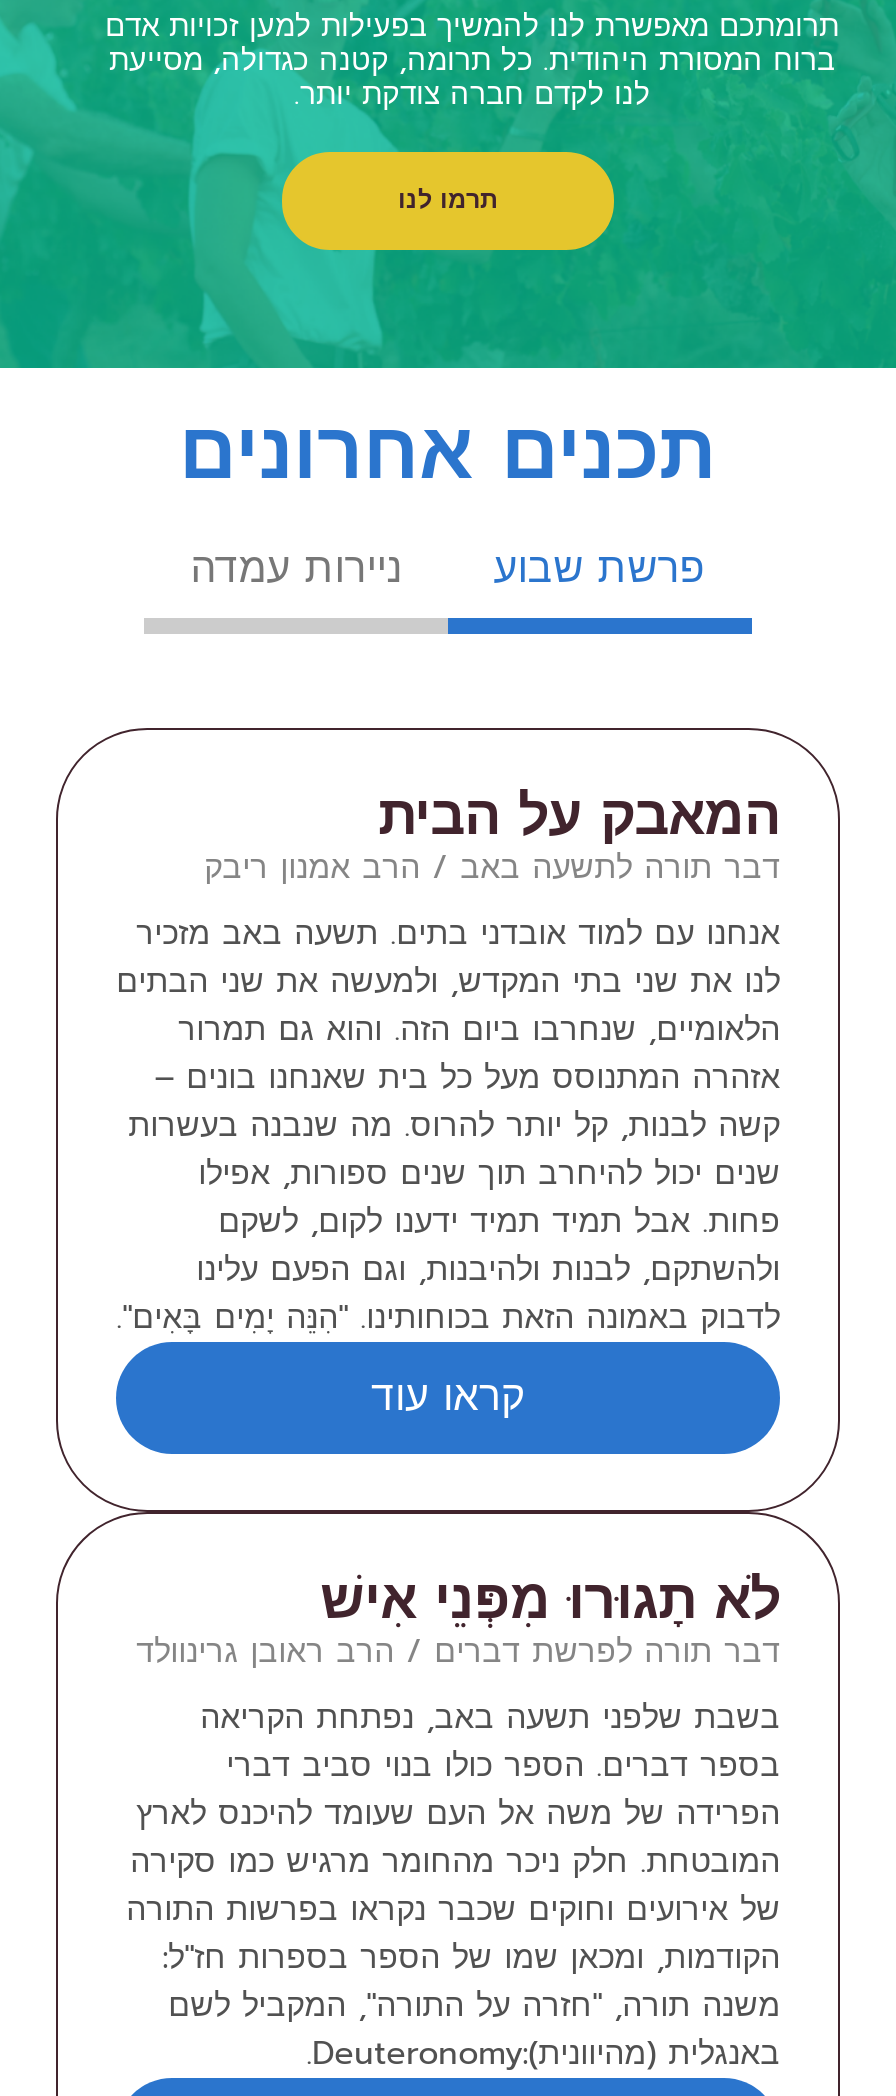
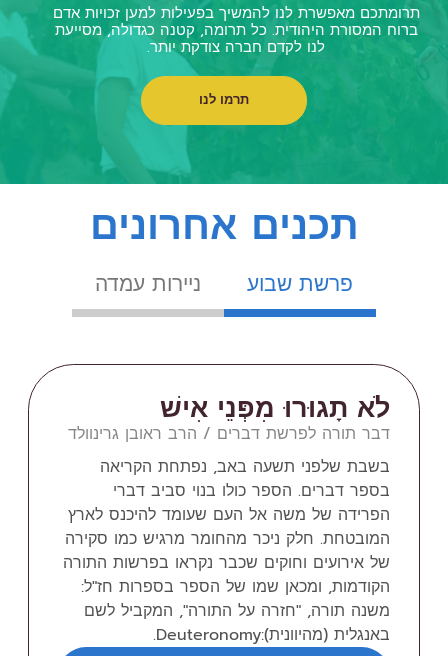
[116,774,780,1429] המאבק על הבית | דבר תורה לתשעה באב / הרב אמנון ריבק | אנחנו עם למוד אובדני בתים. תשעה באב מזכיר | לנו את שני בתי המקדש, ולמעשה את שני הבתים | הלאומיים, שנחרבו ביום הזה. והוא גם תמרור | אזהרה המתנוסס מעל כל בית שאנחנו בונים – | קשה לבנות, קל יותר להרוס. מה שנבנה בעשרות | שנים יכול להיחרב תוך שנים ספורות, אפילו | פחות. אבל תמיד תמיד ידענו לקום, לשקם | ולהשתקם, לבנות ולהיבנות, וגם הפעם עלינו | לדבוק באמונה הזאת בכוחותינו. "הִנֵּה יָמִים בָּאִים". | קראו עוד -> none

